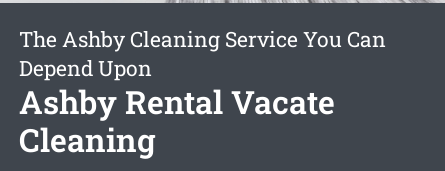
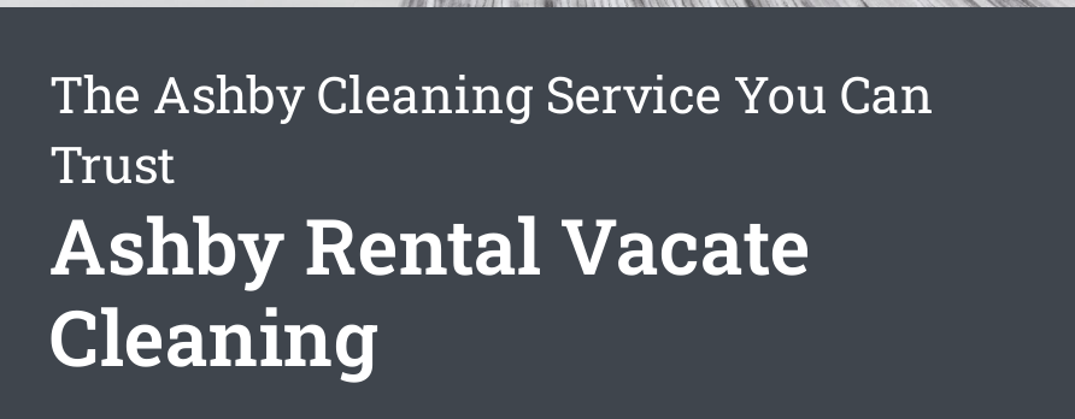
[19,54,152,82] Depend Upon -> [49,130,175,197] Trust

